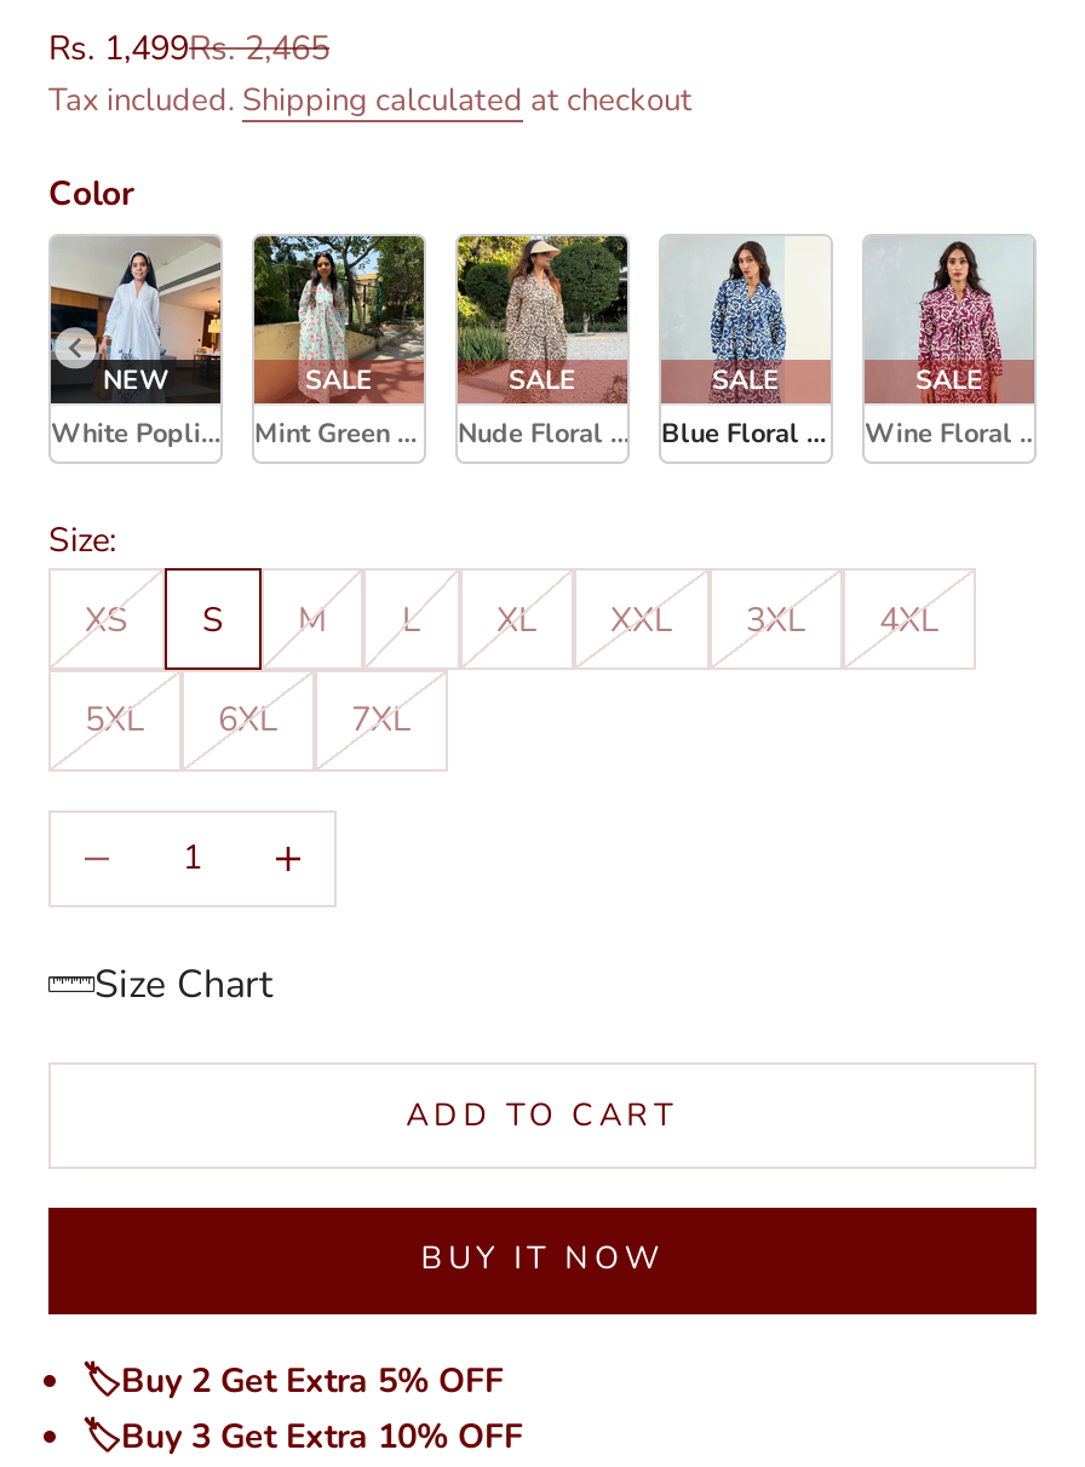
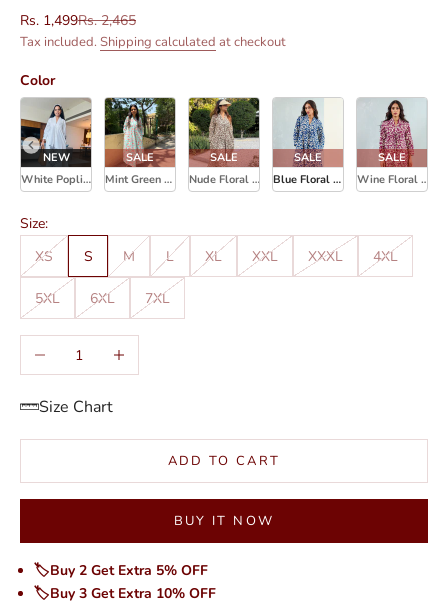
[746,597,806,643] 3XL -> [308,247,343,266] XXXL

